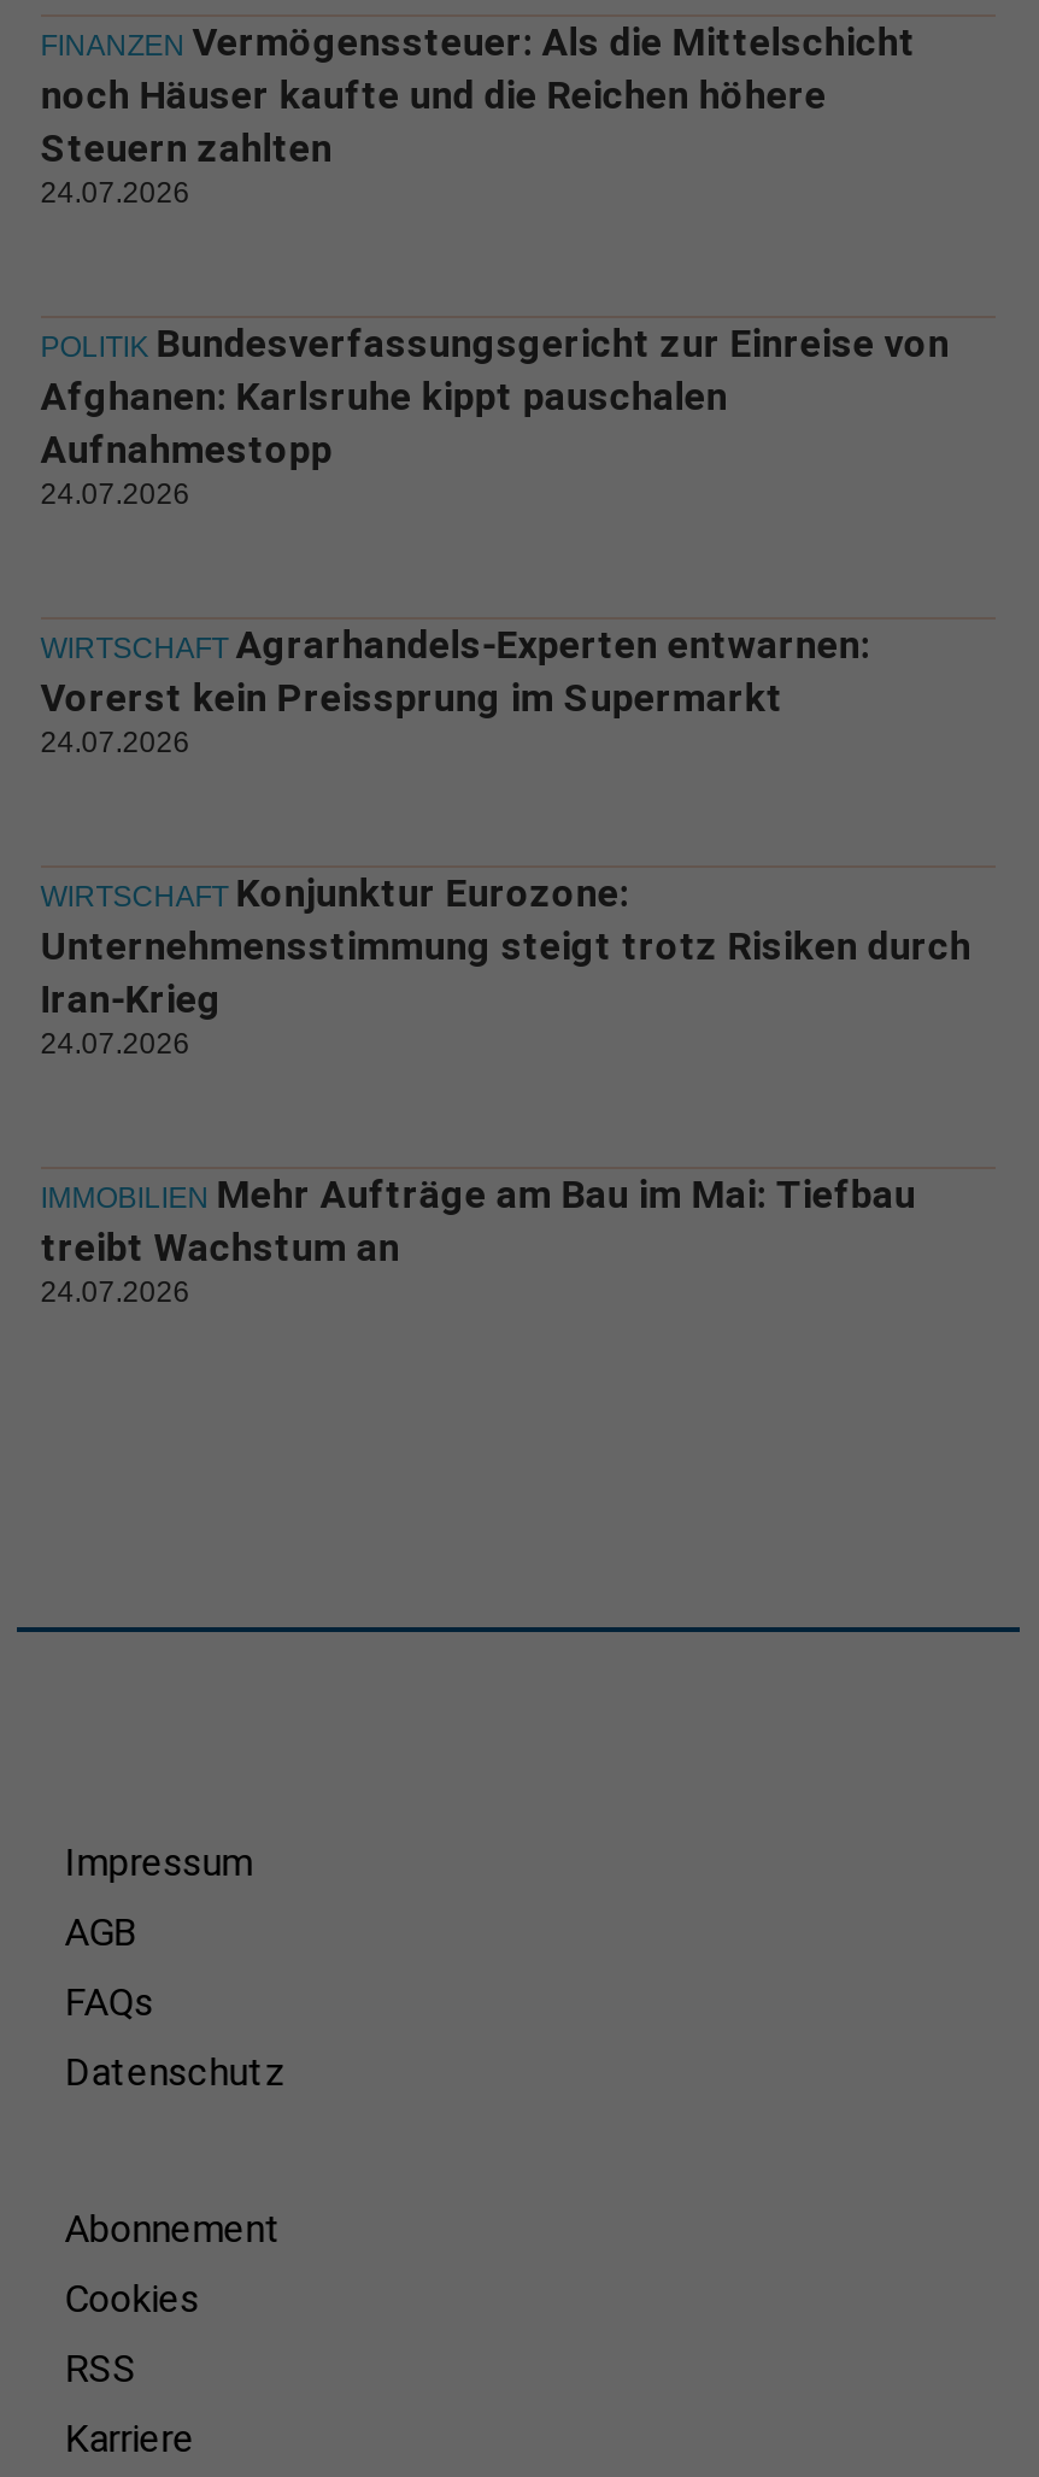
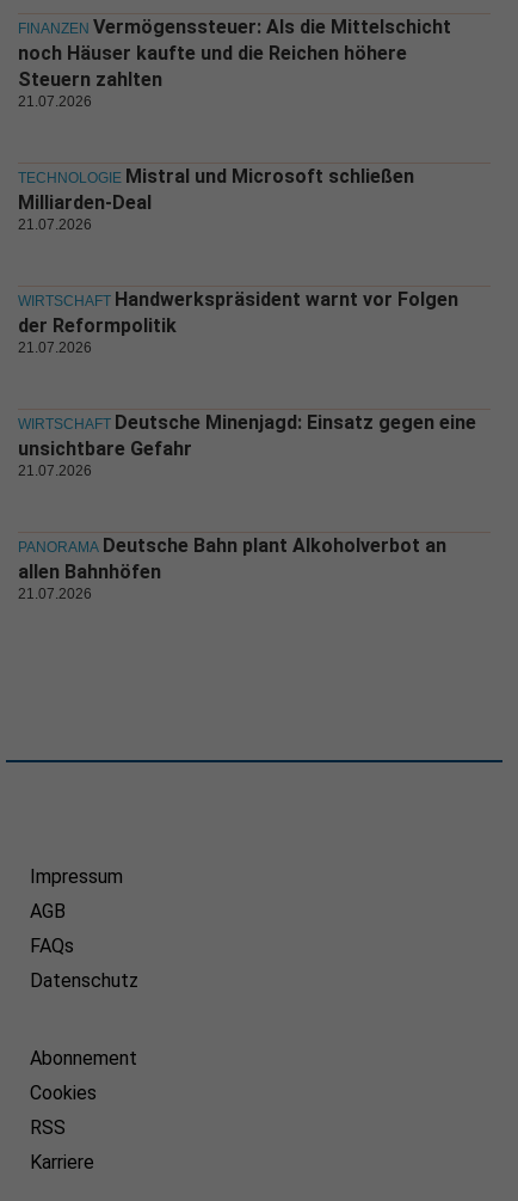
[40,176,190,210] 24.07.2026 -> [18,93,92,110] 21.07.2026
[40,321,949,512] POLITIK Bundesverfassungsgericht zur Einreise von | Afghanen: Karlsruhe kippt pauschalen | Aufnahmestopp | 24.07.2026 -> [18,165,414,233] TECHNOLOGIE Mistral und Microsoft schließen | Milliarden-Deal | 21.07.2026
[40,622,870,760] WIRTSCHAFT Agrarhandels-Experten entwarnen: | Vorerst kein Preissprung im Supermarkt | 24.07.2026 -> [18,288,458,356] WIRTSCHAFT Handwerkspräsident warnt vor Folgen | der Reformpolitik | 21.07.2026
[40,871,971,1061] WIRTSCHAFT Konjunktur Eurozone: | Unternehmensstimmung steigt trotz Risiken durch | Iran-Krieg | 24.07.2026 -> [18,411,476,479] WIRTSCHAFT Deutsche Minenjagd: Einsatz gegen eine | unsichtbare Gefahr | 21.07.2026
[40,1172,915,1309] IMMOBILIEN Mehr Aufträge am Bau im Mai: Tiefbau | treibt Wachstum an | 24.07.2026 -> [18,534,446,603] PANORAMA Deutsche Bahn plant Alkoholverbot an | allen Bahnhöfen | 21.07.2026

